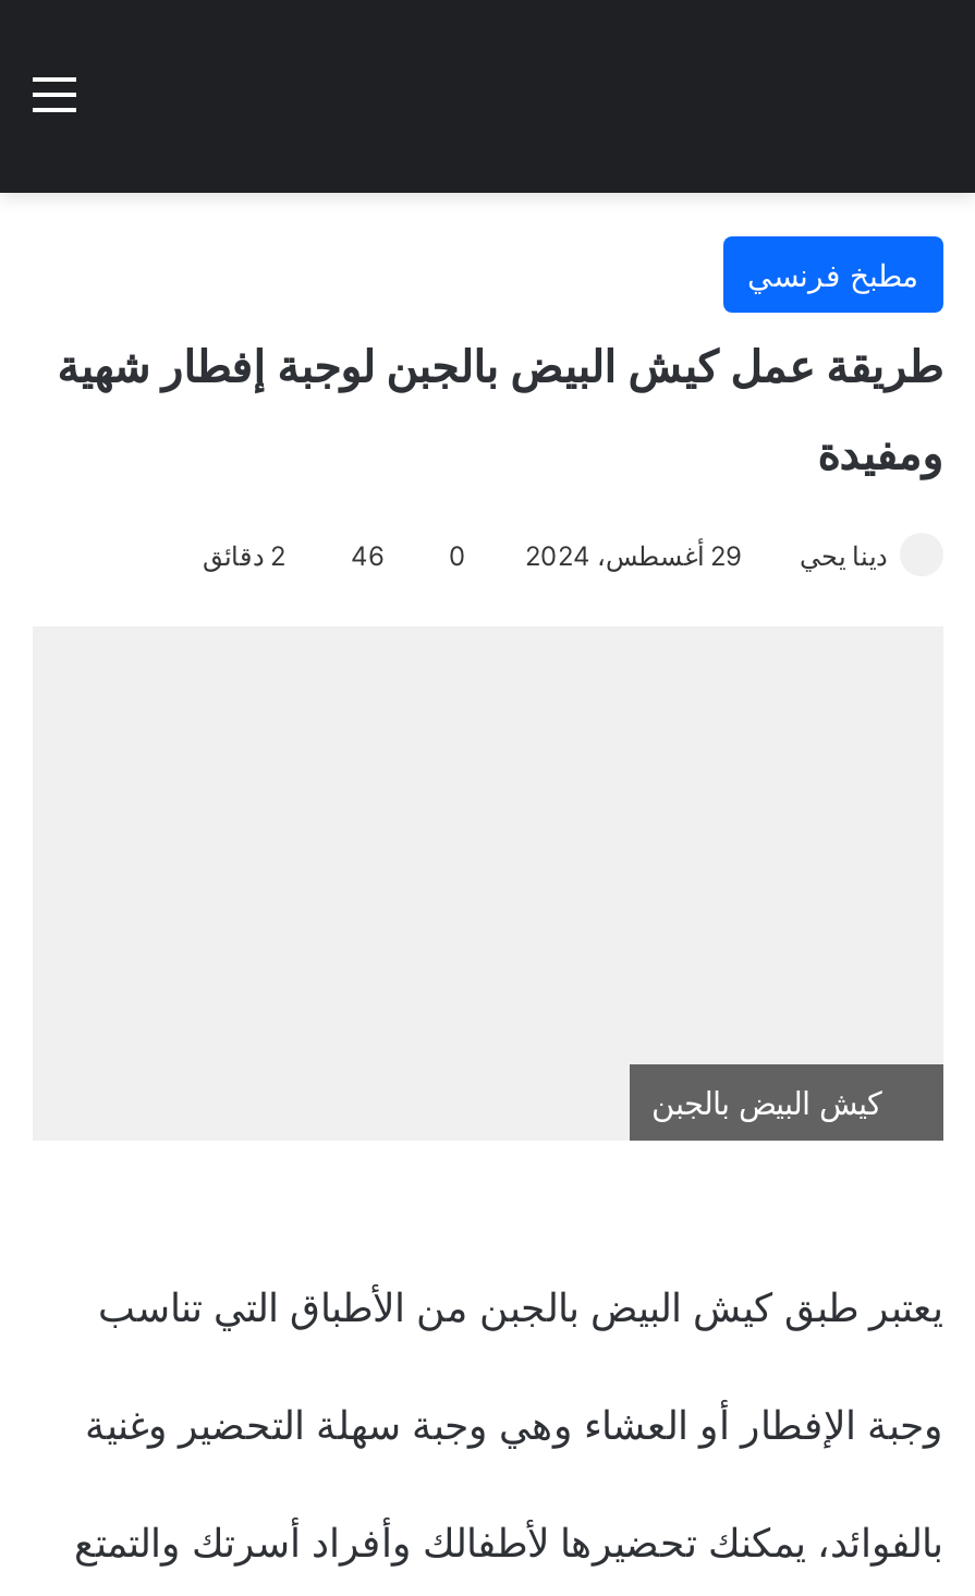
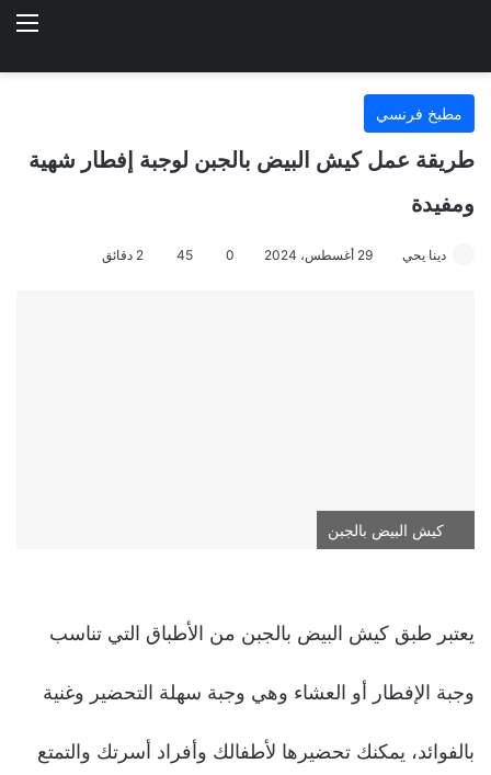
[351,540,383,573] 46 -> [176,247,193,264] 45

